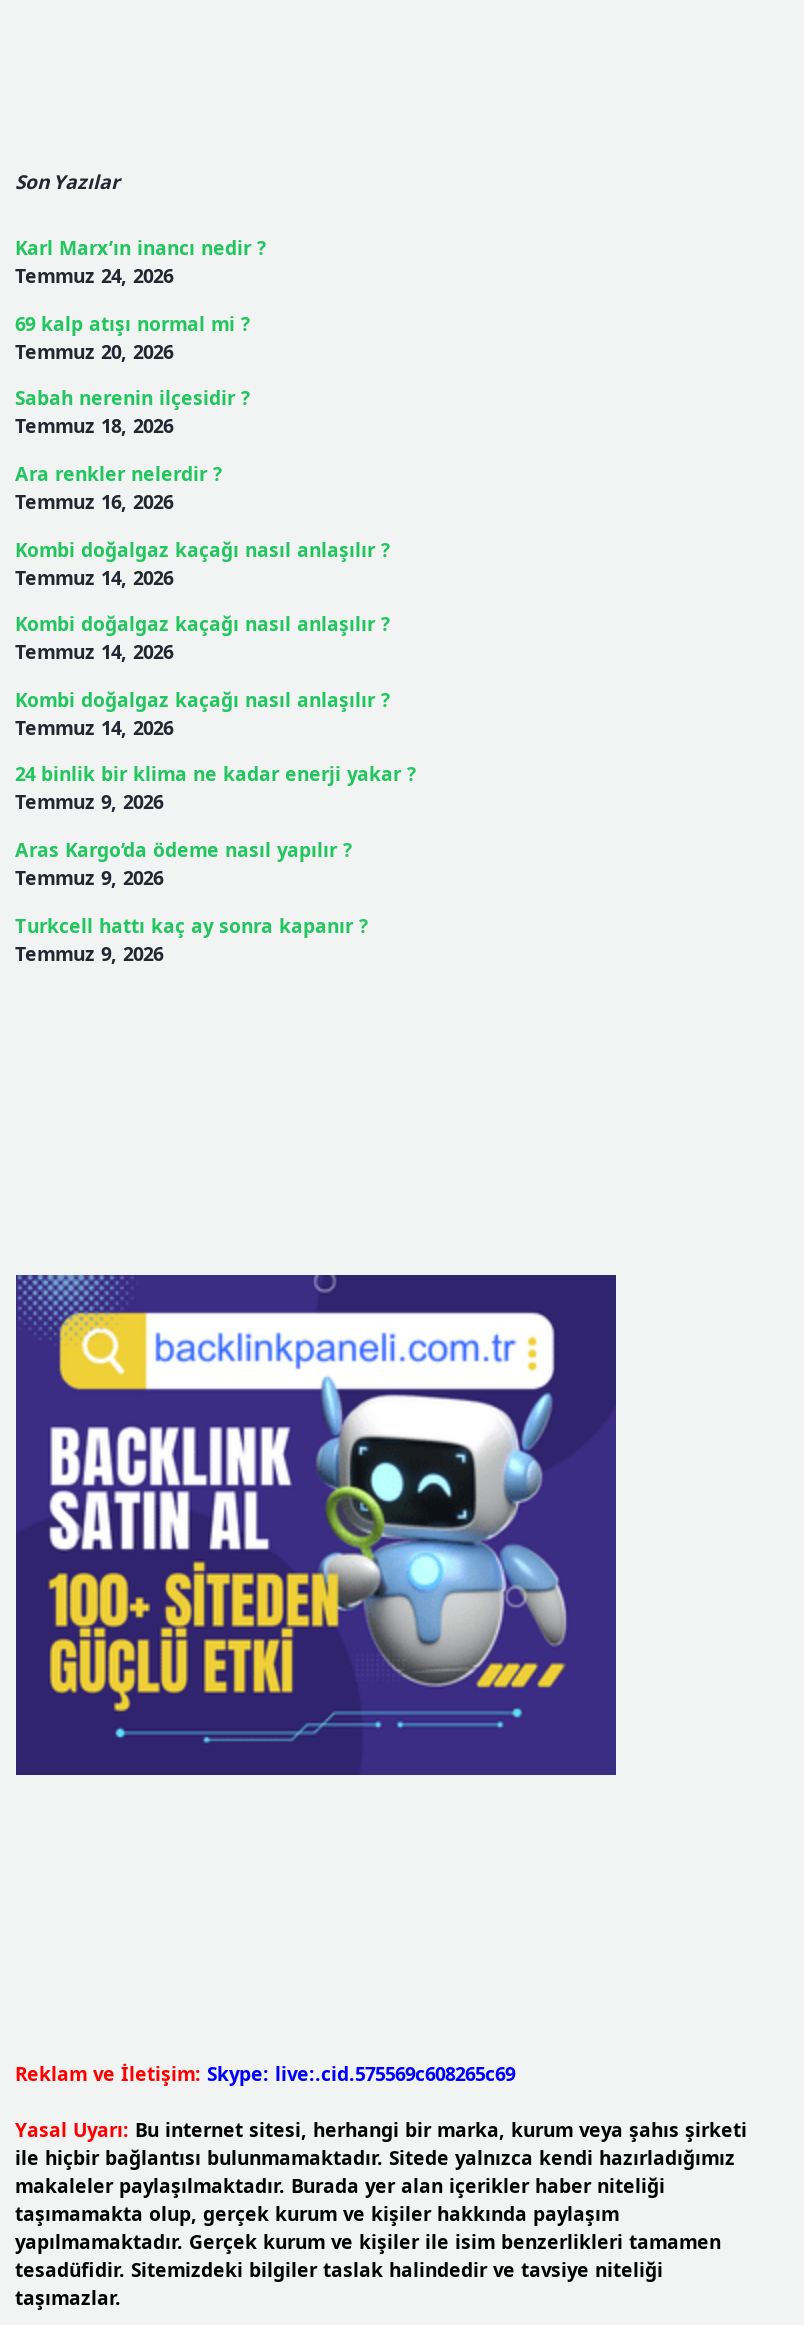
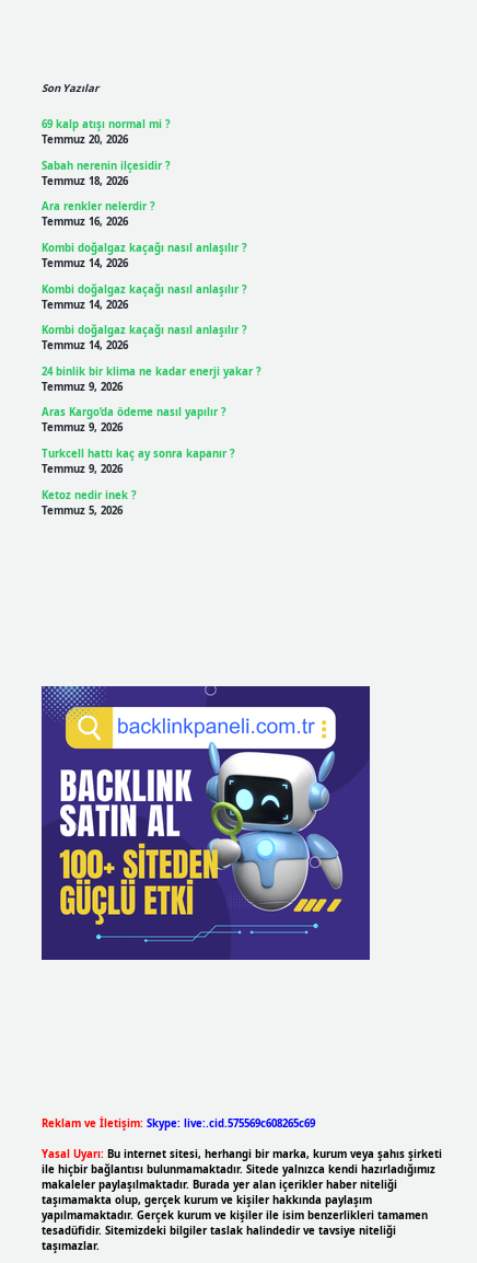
[15,236,267,290] Karl Marx’ın inancı nedir ? | Temmuz 24, 2026 -> none
moved [15,311,417,966] -> [41,117,261,476]: 69 kalp atışı normal mi ? | Temmuz 20, 2026 | Sabah nerenin ilçesidir ? | ... | Turkcell hattı kaç ay sonra kapanır ? | Temmuz 9, 2026
none -> [41,488,136,517] Ketoz nedir inek ? | Temmuz 5, 2026

